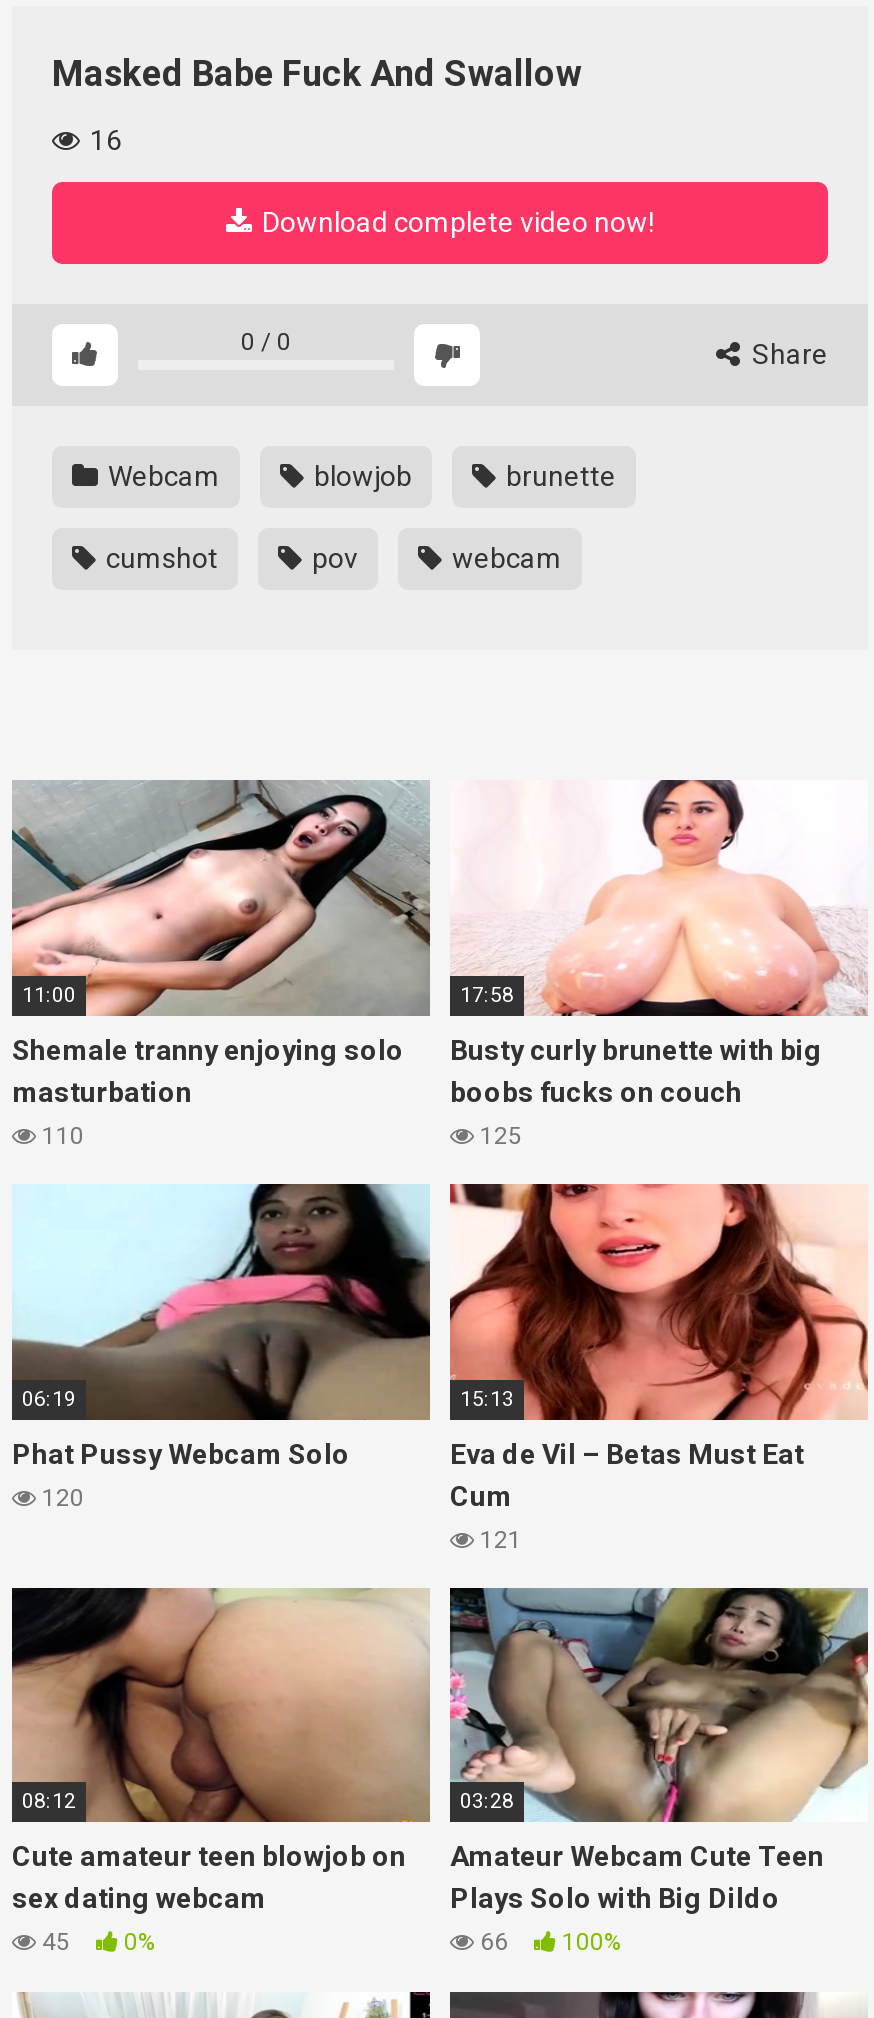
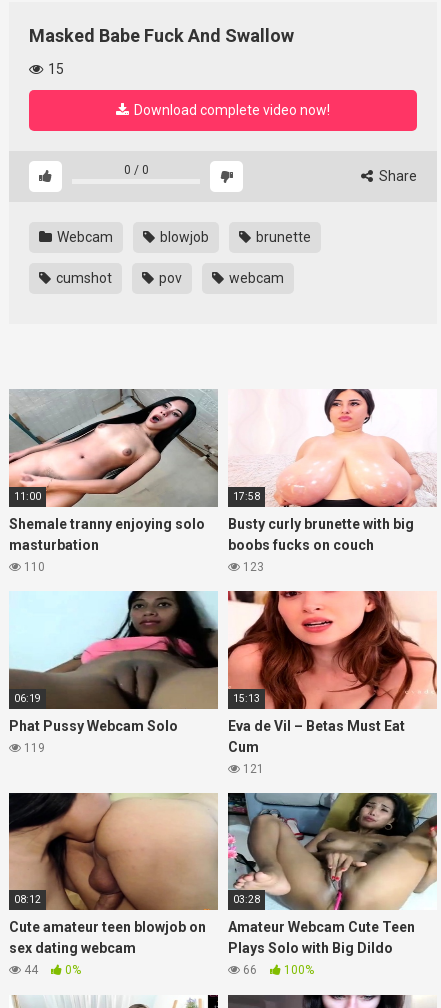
[84,124,122,156] 16 -> [45,61,64,77] 15
[474,1121,522,1149] 125 -> [240,560,264,574] 123
[36,1483,84,1511] 120 -> [21,740,45,754] 119
[36,1929,156,1957] 45 0% -> [21,963,81,977] 44 0%

